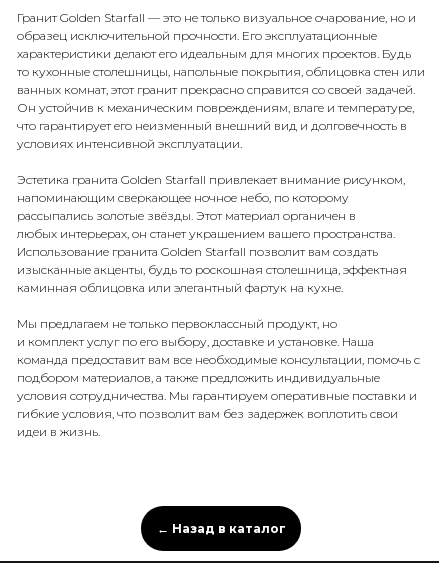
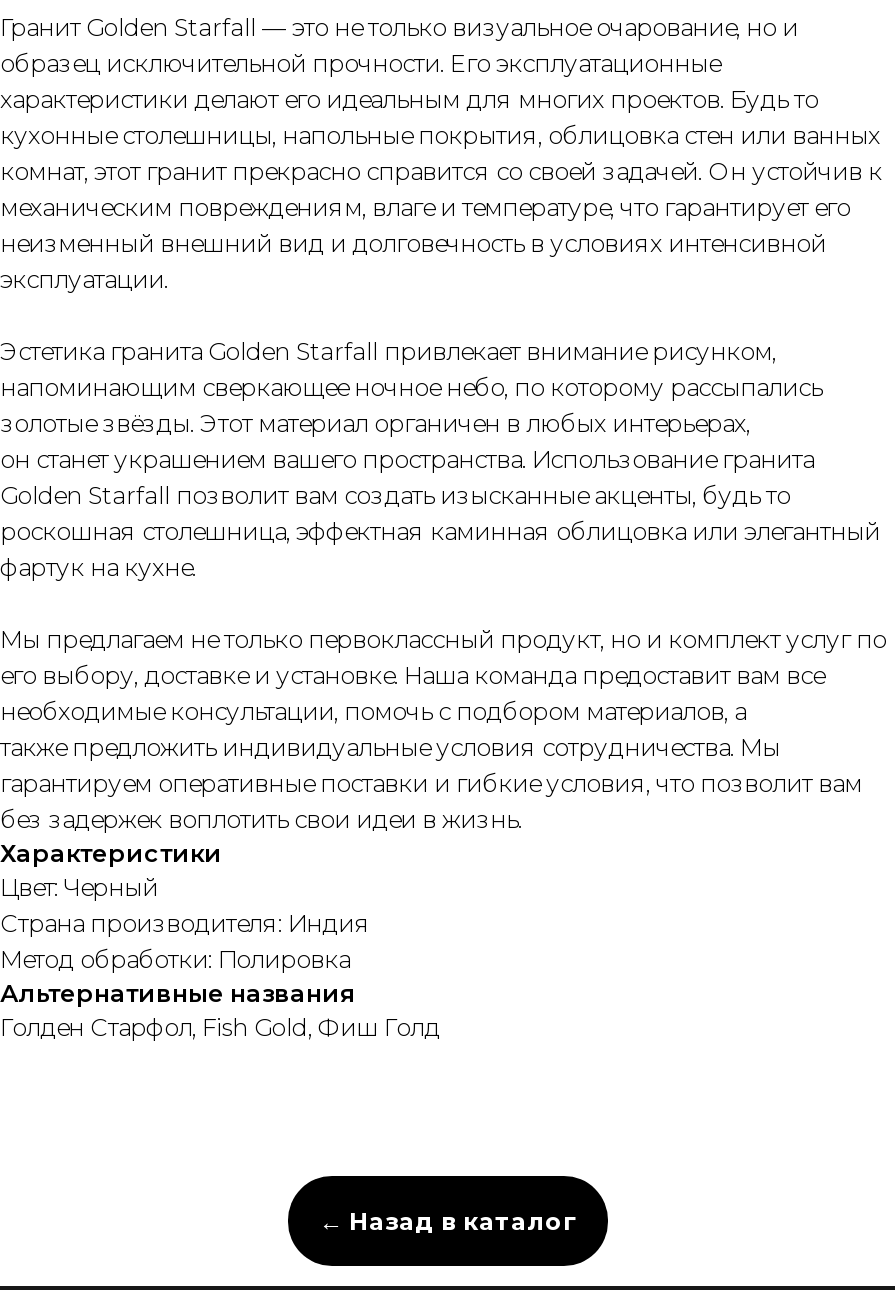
[17,316,420,439] Мы предлагаем не только первоклассный продукт, но | и комплект услуг по его выбору, доставке и установке. Наша | команда предоставит вам все необходимые консультации, помочь с | подбором материалов, а также предложить индивидуальные | условия сотрудничества. Мы гарантируем оперативные поставки и | гибкие условия, что позволит вам без задержек воплотить свои | идеи в жизнь. -> [0,624,886,1042] Мы предлагаем не только первоклассный продукт, но и комплект услуг по | его выбору, доставке и установке. Наша команда предоставит вам все | необходимые консультации, помочь с подбором материалов, а | также предложить индивидуальные условия сотрудничества. Мы | гарантируем оперативные поставки и гибкие условия, что позволит вам | без задержек воплотить свои идеи в жизнь. | Характеристики | Цвет: Черный | Страна производителя: Индия | Метод обработки: Полировка | Альтернативные названия | Голден Старфол, Fish Gold, Фиш Голд

